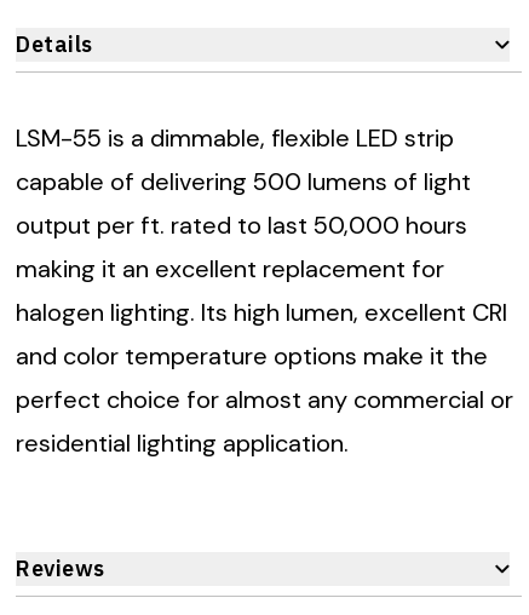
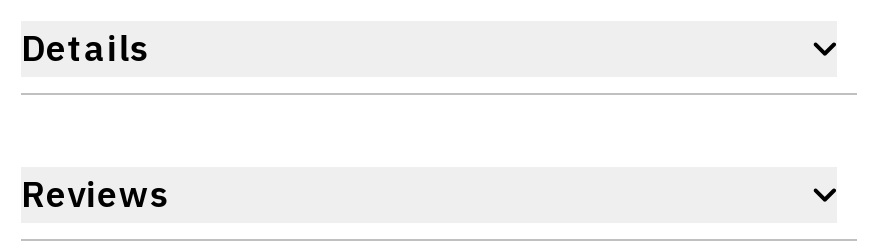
[16,122,513,459] LSM-55 is a dimmable, flexible LED strip | capable of delivering 500 lumens of light | output per ft. rated to last 50,000 hours | making it an excellent replacement for | halogen lighting. Its high lumen, excellent CRI | and color temperature options make it the | perfect choice for almost any commercial or | residential lighting application. -> none

